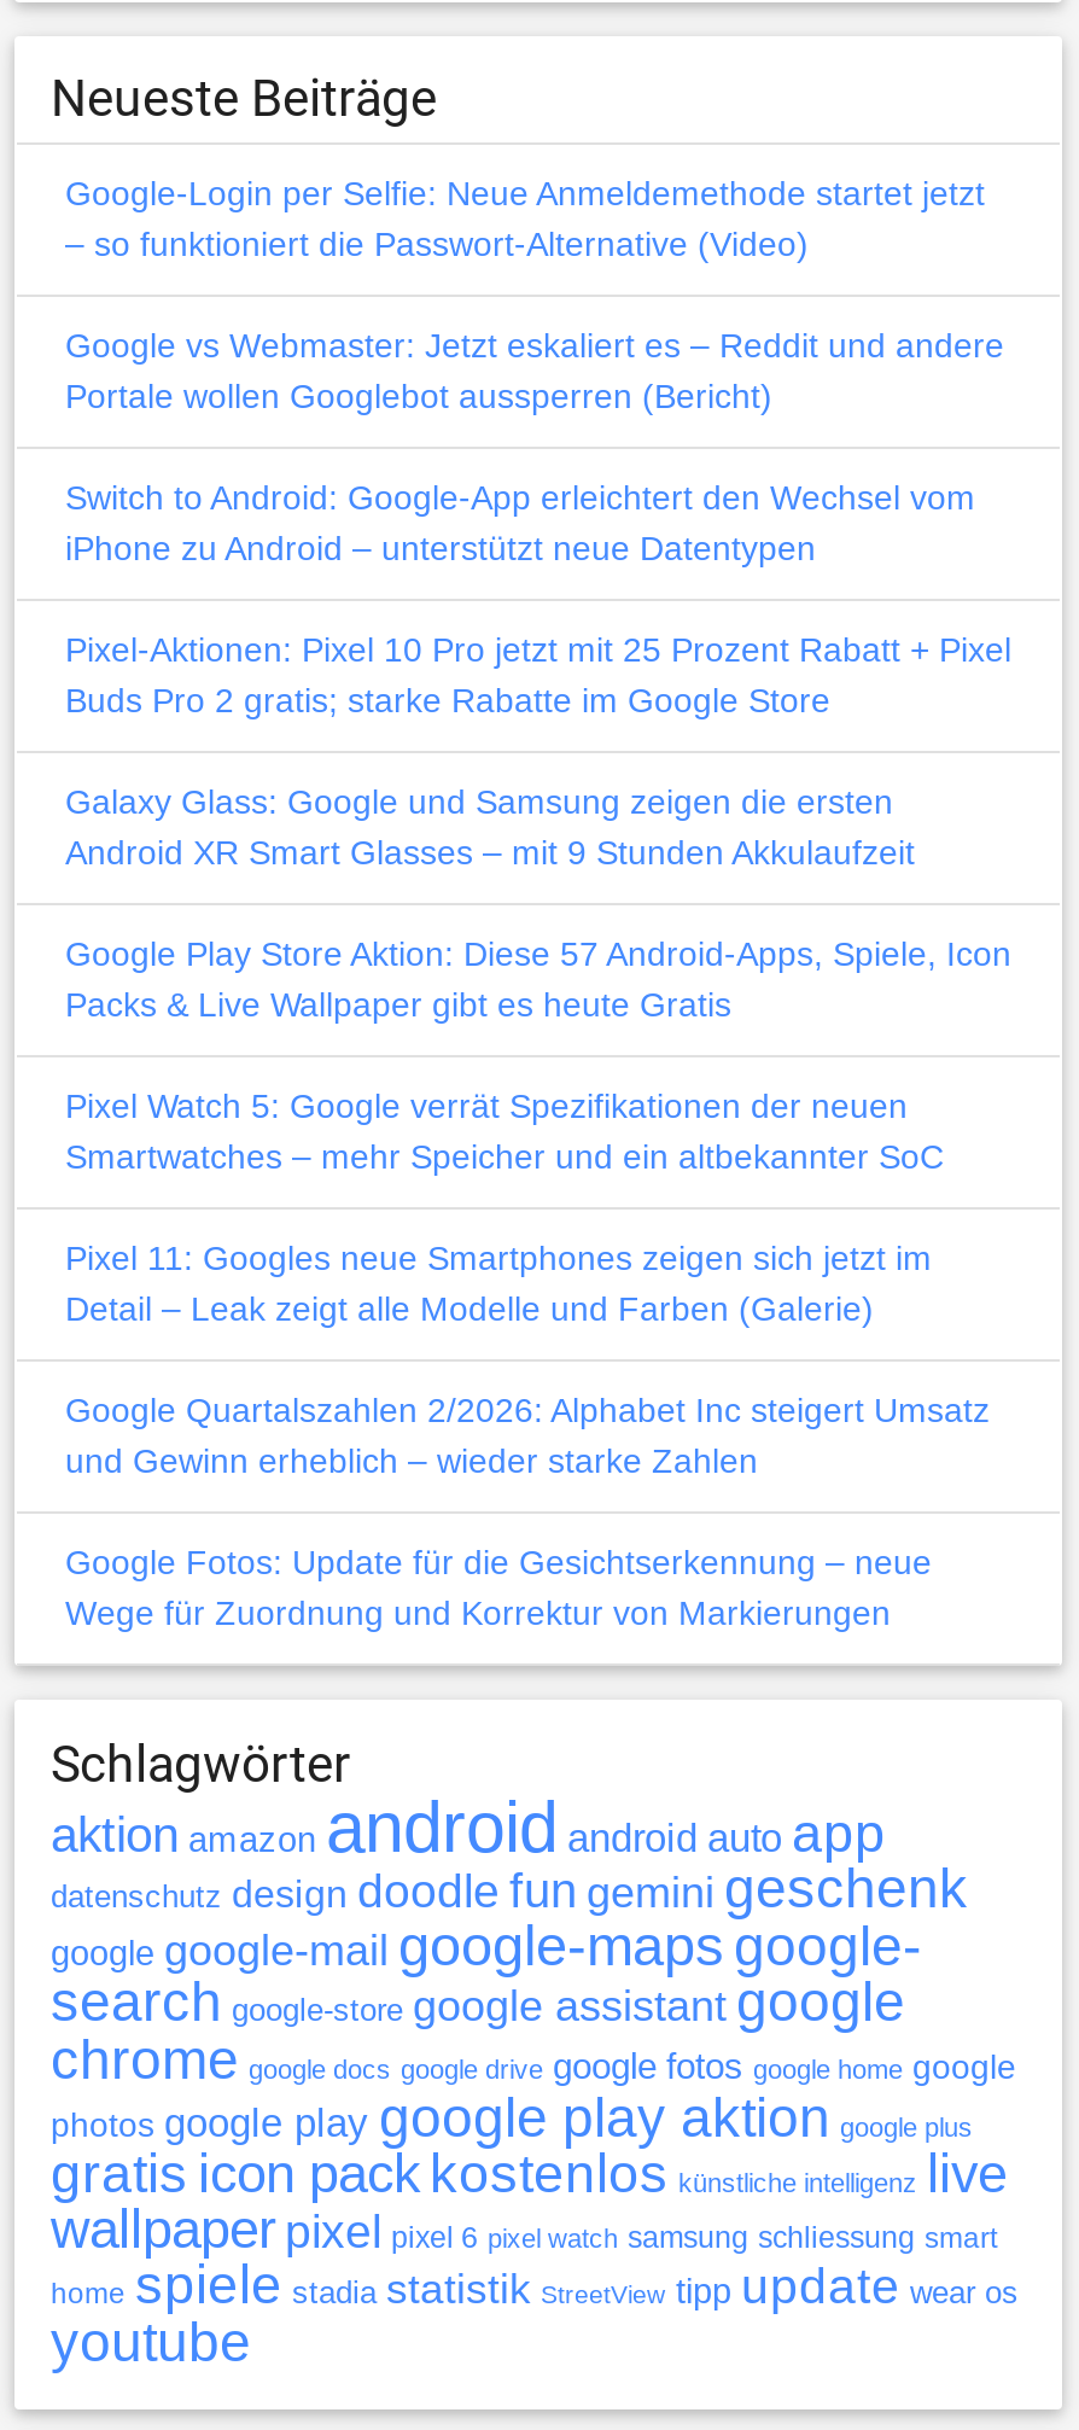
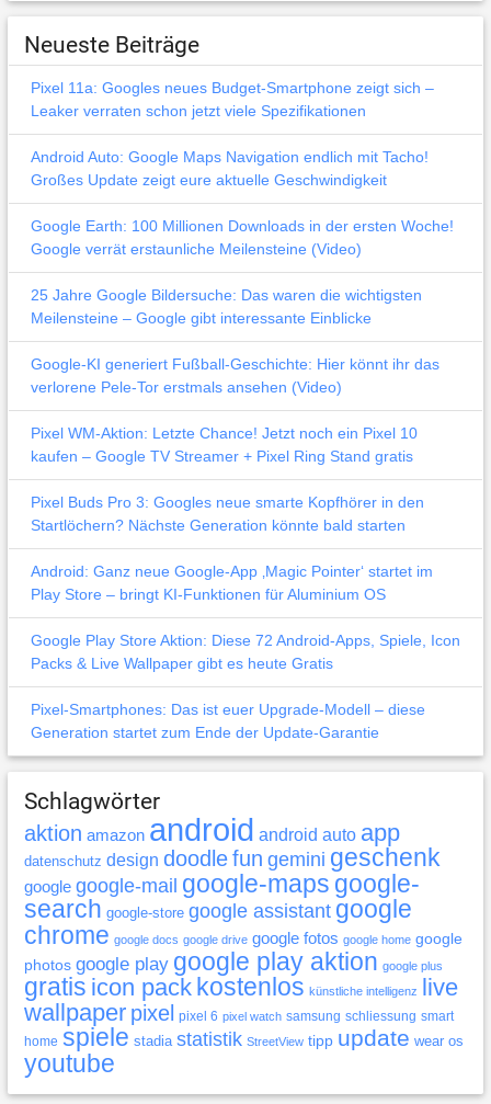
[65,174,1011,973] Google-Login per Selfie: Neue Anmeldemethode startet jetzt | – so funktioniert die Passwort-Alternative (Video) | Google vs Webmaster: Jetzt eskaliert es – Reddit und andere | Portale wollen Googlebot aussperren (Bericht) | Switch to Android: Google-App erleichtert den Wechsel vom | iPhone zu Android – unterstützt neue Datentypen | Pixel-Aktionen: Pixel 10 Pro jetzt mit 25 Prozent Rabatt + Pixel | Buds Pro 2 gratis; starke Rabatte im Google Store | Galaxy Glass: Google und Samsung zeigen die ersten | Android XR Smart Glasses – mit 9 Stunden Akkulaufzeit | Google Play Store Aktion: Diese 57 Android-Apps, Spiele, Icon -> [31,79,460,649] Pixel 11a: Googles neues Budget-Smartphone zeigt sich – | Leaker verraten schon jetzt viele Spezifikationen | Android Auto: Google Maps Navigation endlich mit Tacho! | Großes Update zeigt eure aktuelle Geschwindigkeit | Google Earth: 100 Millionen Downloads in der ersten Woche! | Google verrät erstaunliche Meilensteine (Video) | 25 Jahre Google Bildersuche: Das waren die wichtigsten | Meilensteine – Google gibt interessante Einblicke | Google-KI generiert Fußball-Geschichte: Hier könnt ihr das | verlorene Pele-Tor erstmals ansehen (Video) | Pixel WM-Aktion: Letzte Chance! Jetzt noch ein Pixel 10 | kaufen – Google TV Streamer + Pixel Ring Stand gratis | Pixel Buds Pro 3: Googles neue smarte Kopfhörer in den | Startlöchern? Nächste Generation könnte bald starten | Android: Ganz neue Google-App ‚Magic Pointer‘ startet im | Play Store – bringt KI-Funktionen für Aluminium OS | Google Play Store Aktion: Diese 72 Android-Apps, Spiele, Icon
moved [65,985,731,1024] -> [31,655,333,672]: Packs & Live Wallpaper gibt es heute Gratis
[65,1087,990,1632] Pixel Watch 5: Google verrät Spezifikationen der neuen | Smartwatches – mehr Speicher und ein altbekannter SoC | Pixel 11: Googles neue Smartphones zeigen sich jetzt im | Detail – Leak zeigt alle Modelle und Farben (Galerie) | Google Quartalszahlen 2/2026: Alphabet Inc steigert Umsatz | und Gewinn erheblich – wieder starke Zahlen | Google Fotos: Update für die Gesichtserkennung – neue | Wege für Zuordnung und Korrektur von Markierungen -> [31,701,425,741] Pixel-Smartphones: Das ist euer Upgrade-Modell – diese | Generation startet zum Ende der Update-Garantie

